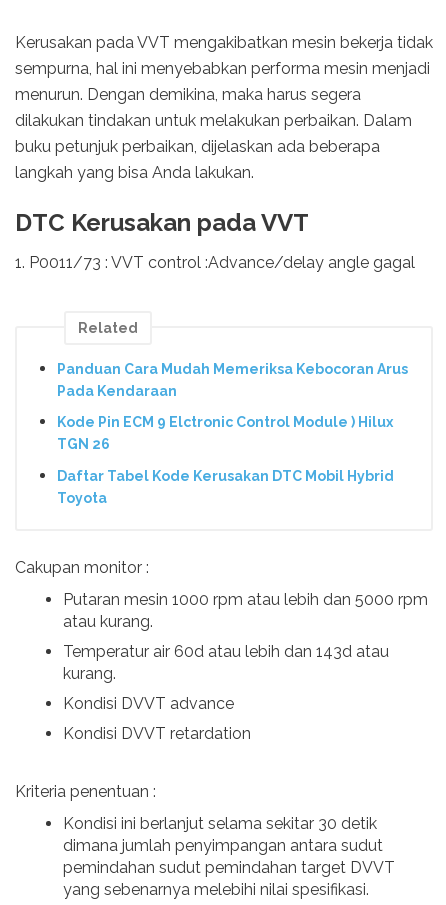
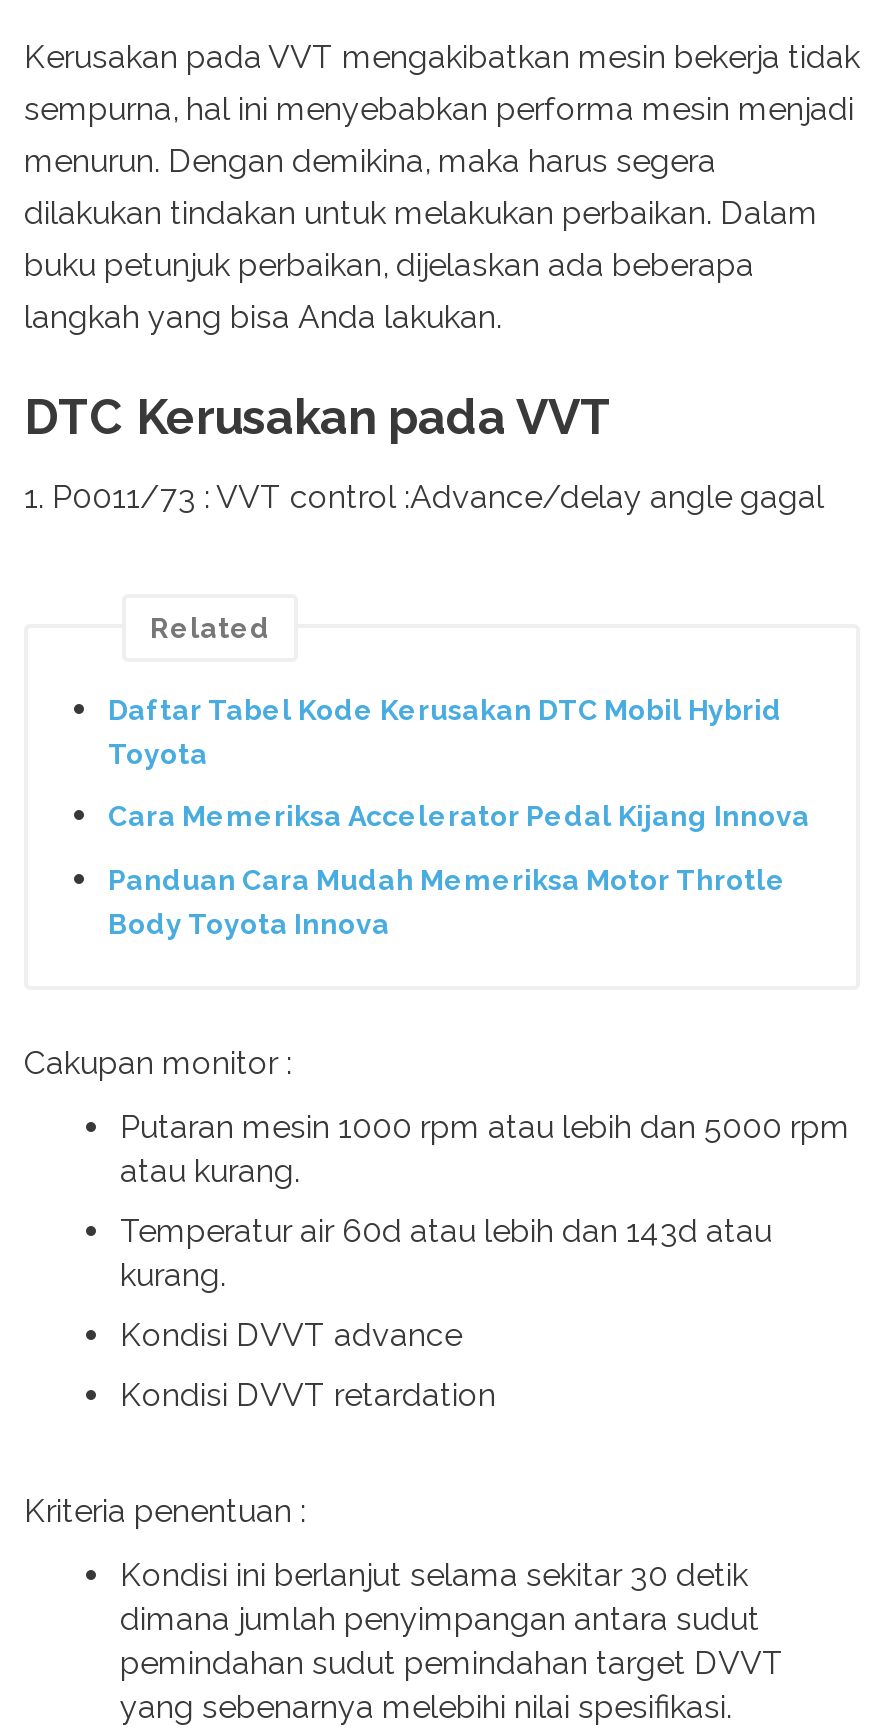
[57,361,408,452] Panduan Cara Mudah Memeriksa Kebocoran Arus | Pada Kendaraan | Kode Pin ECM 9 Elctronic Control Module ) Hilux | TGN 26 -> none
moved [57,468,394,506] -> [108,694,782,770]: Daftar Tabel Kode Kerusakan DTC Mobil Hybrid | Toyota
none -> [108,801,810,940] Cara Memeriksa Accelerator Pedal Kijang Innova | Panduan Cara Mudah Memeriksa Motor Throtle | Body Toyota Innova

